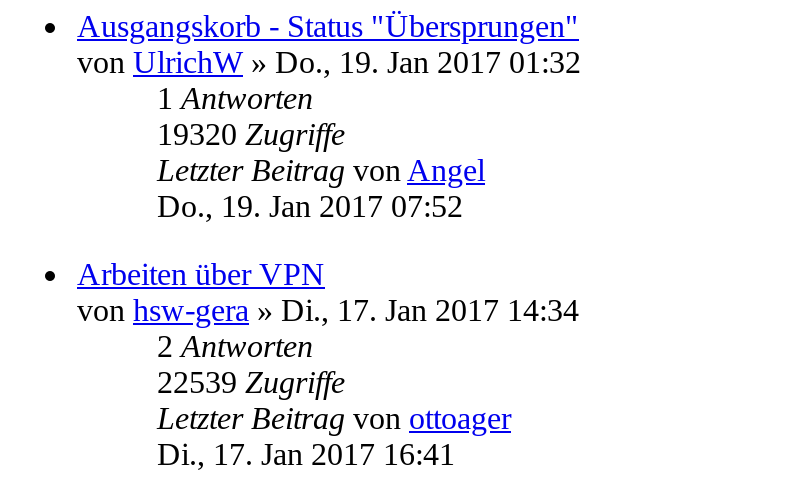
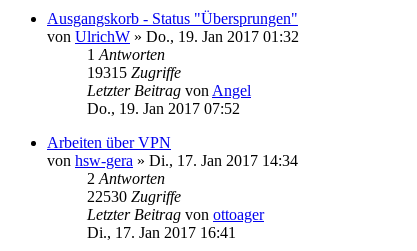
[157,117,345,151] 19320 Zugriffe -> [87,64,181,81] 19315 Zugriffe
[157,365,345,399] 22539 Zugriffe -> [87,188,181,205] 22530 Zugriffe

